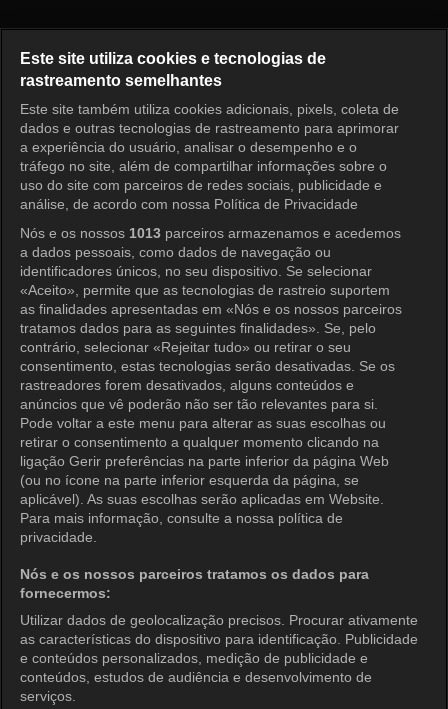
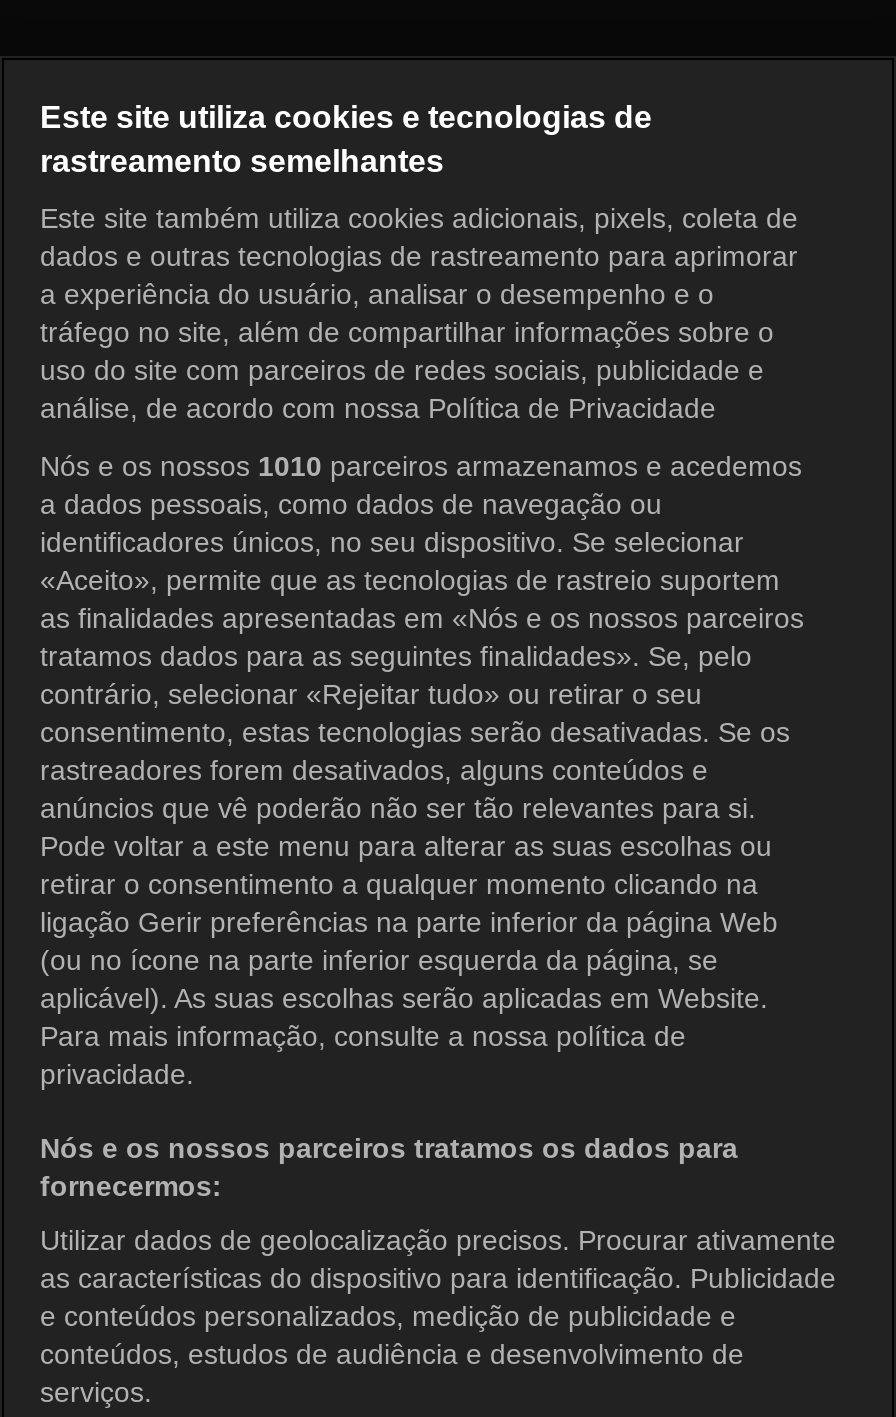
[20,225,401,241] Nós e os nossos 1013 parceiros armazenamos e acedemos -> [40,450,802,482] Nós e os nossos 1010 parceiros armazenamos e acedemos

